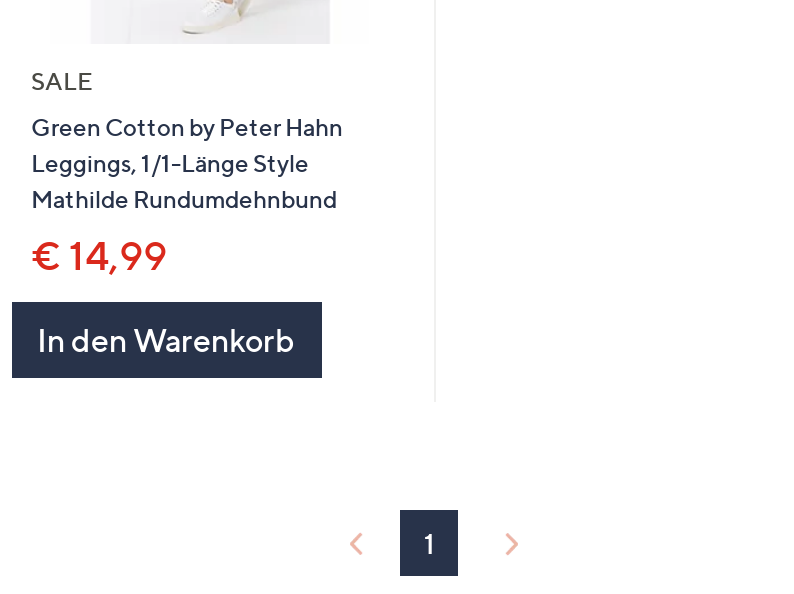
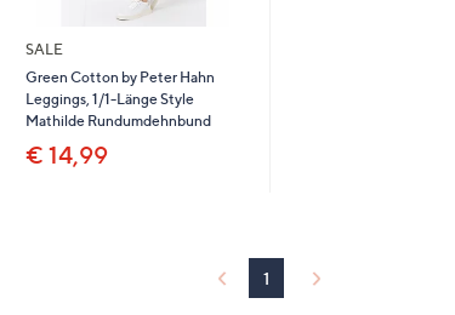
[37,320,295,360] In den Warenkorb -> none

